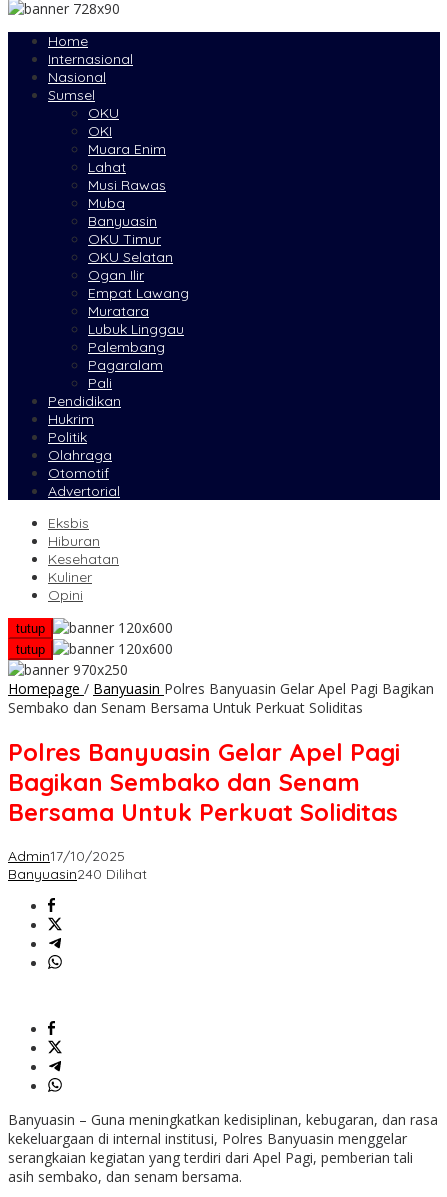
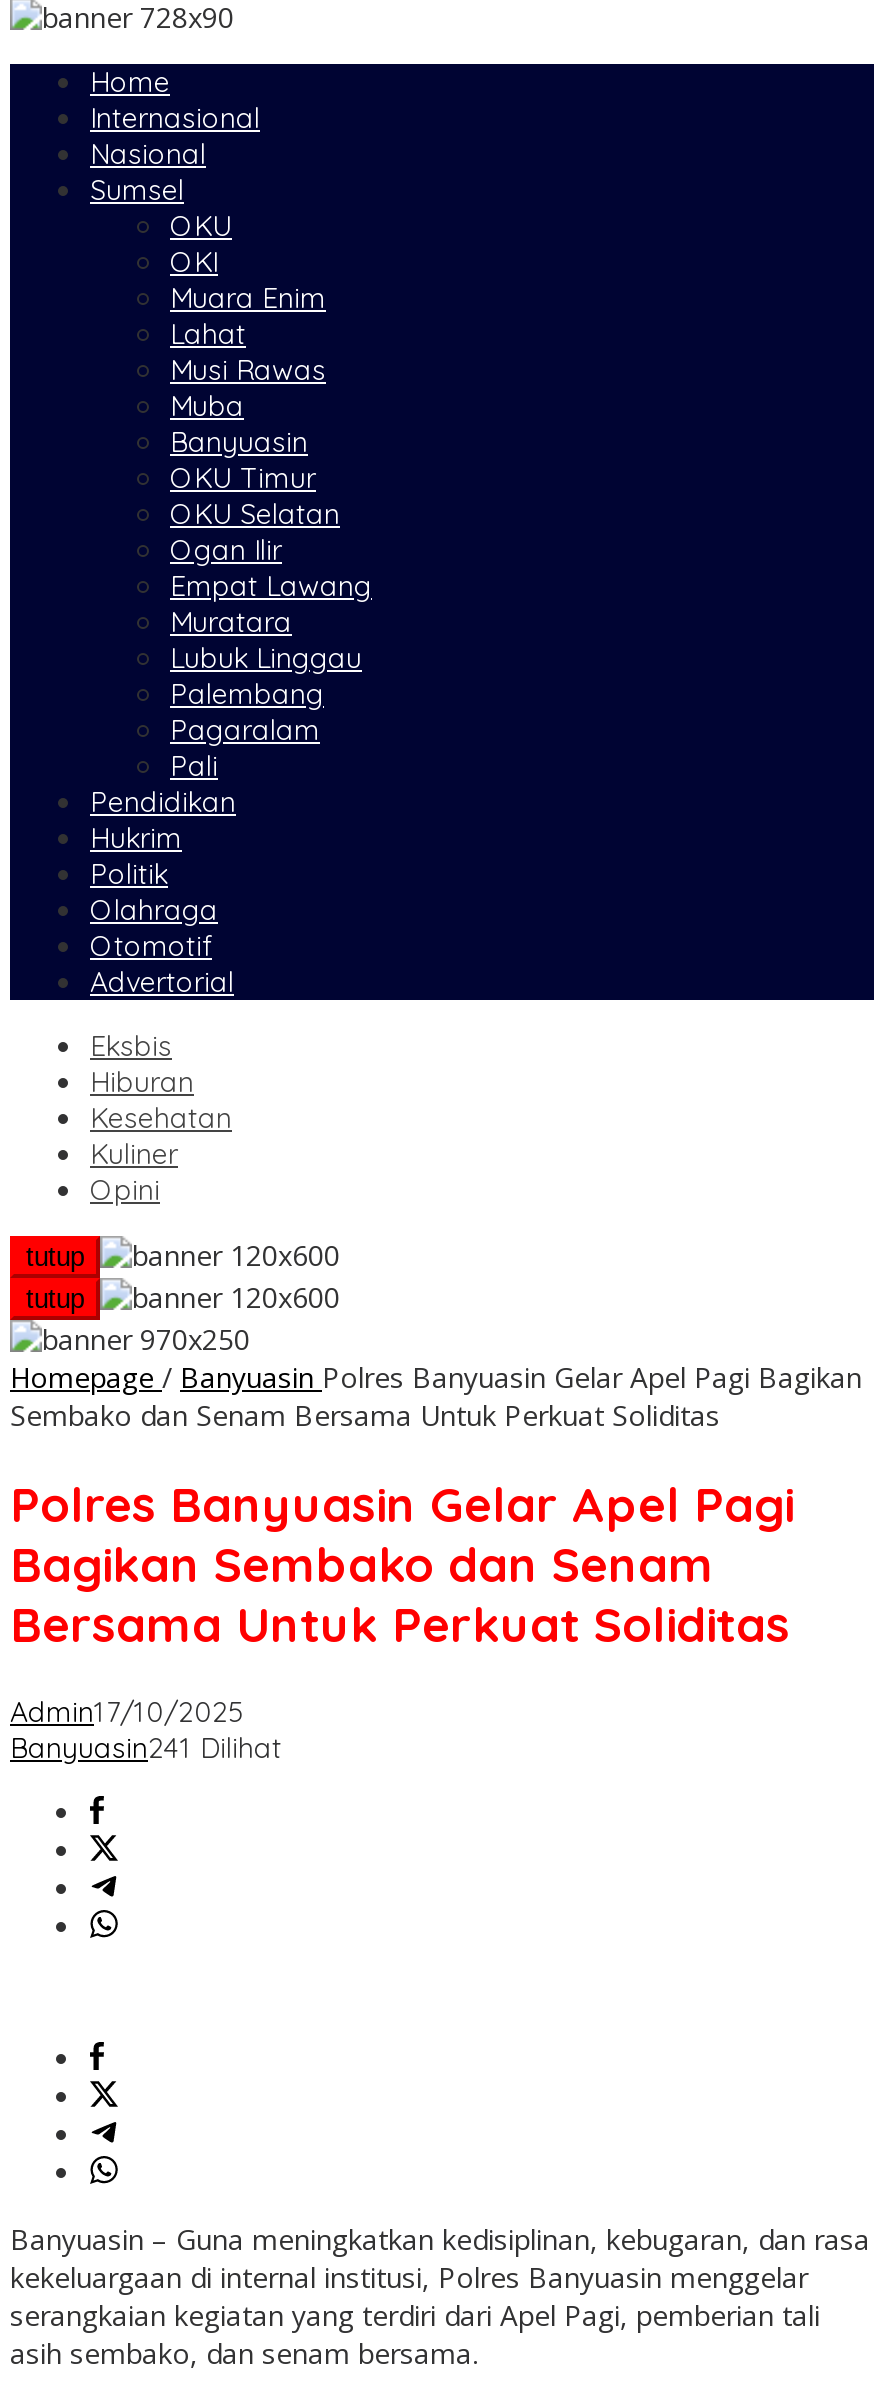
[8,865,147,883] Banyuasin240 Dilihat -> [10,1730,282,1766] Banyuasin241 Dilihat

